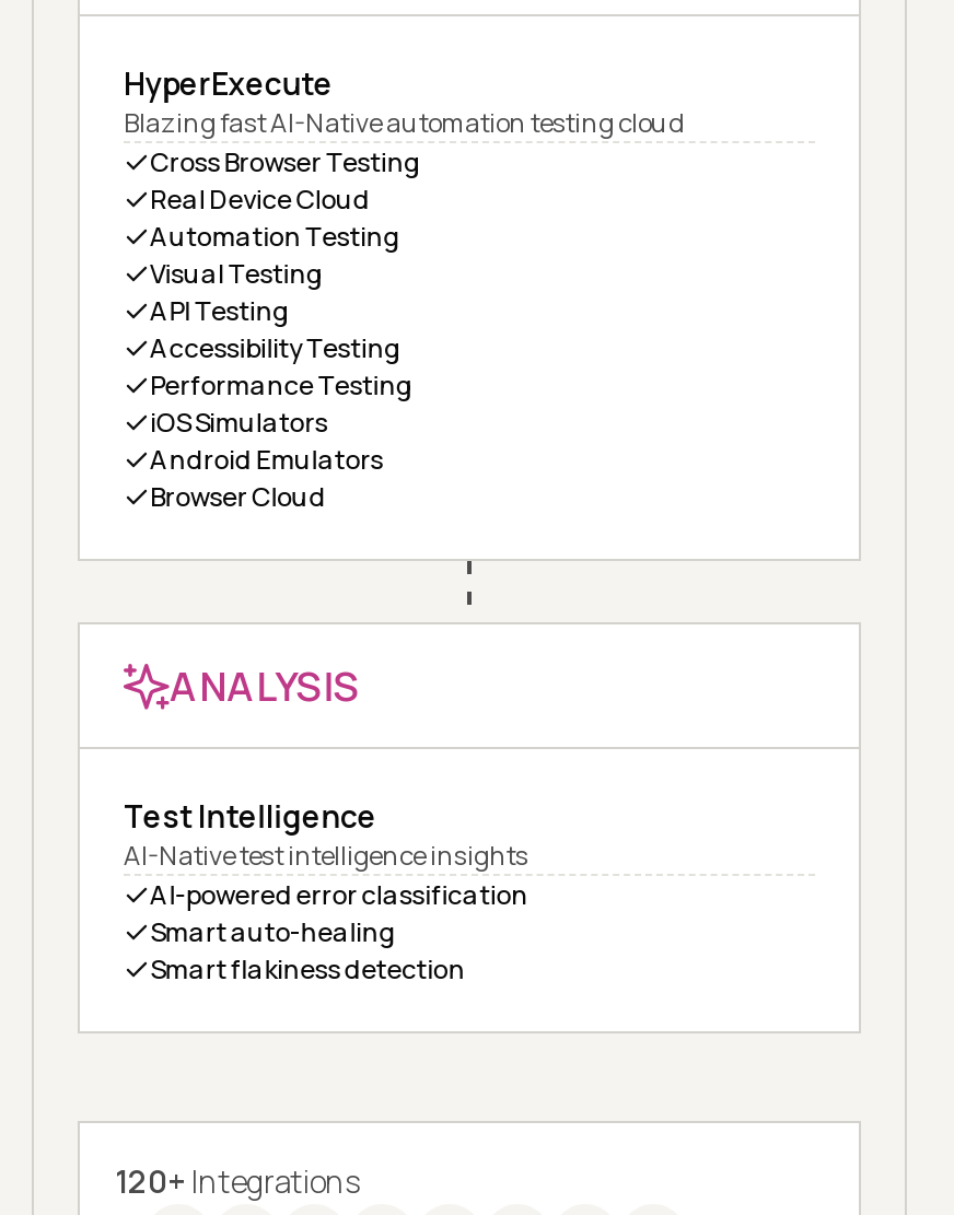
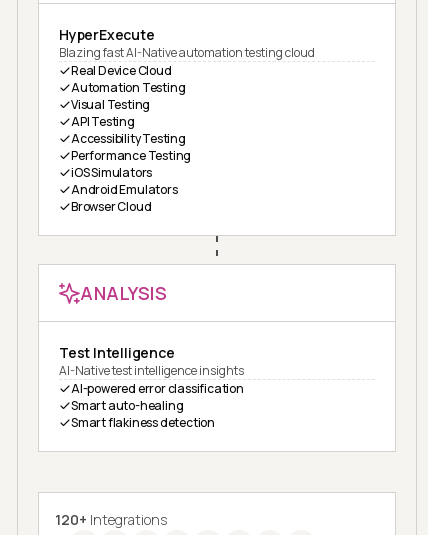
[150,144,421,181] Cross Browser Testing -> none

